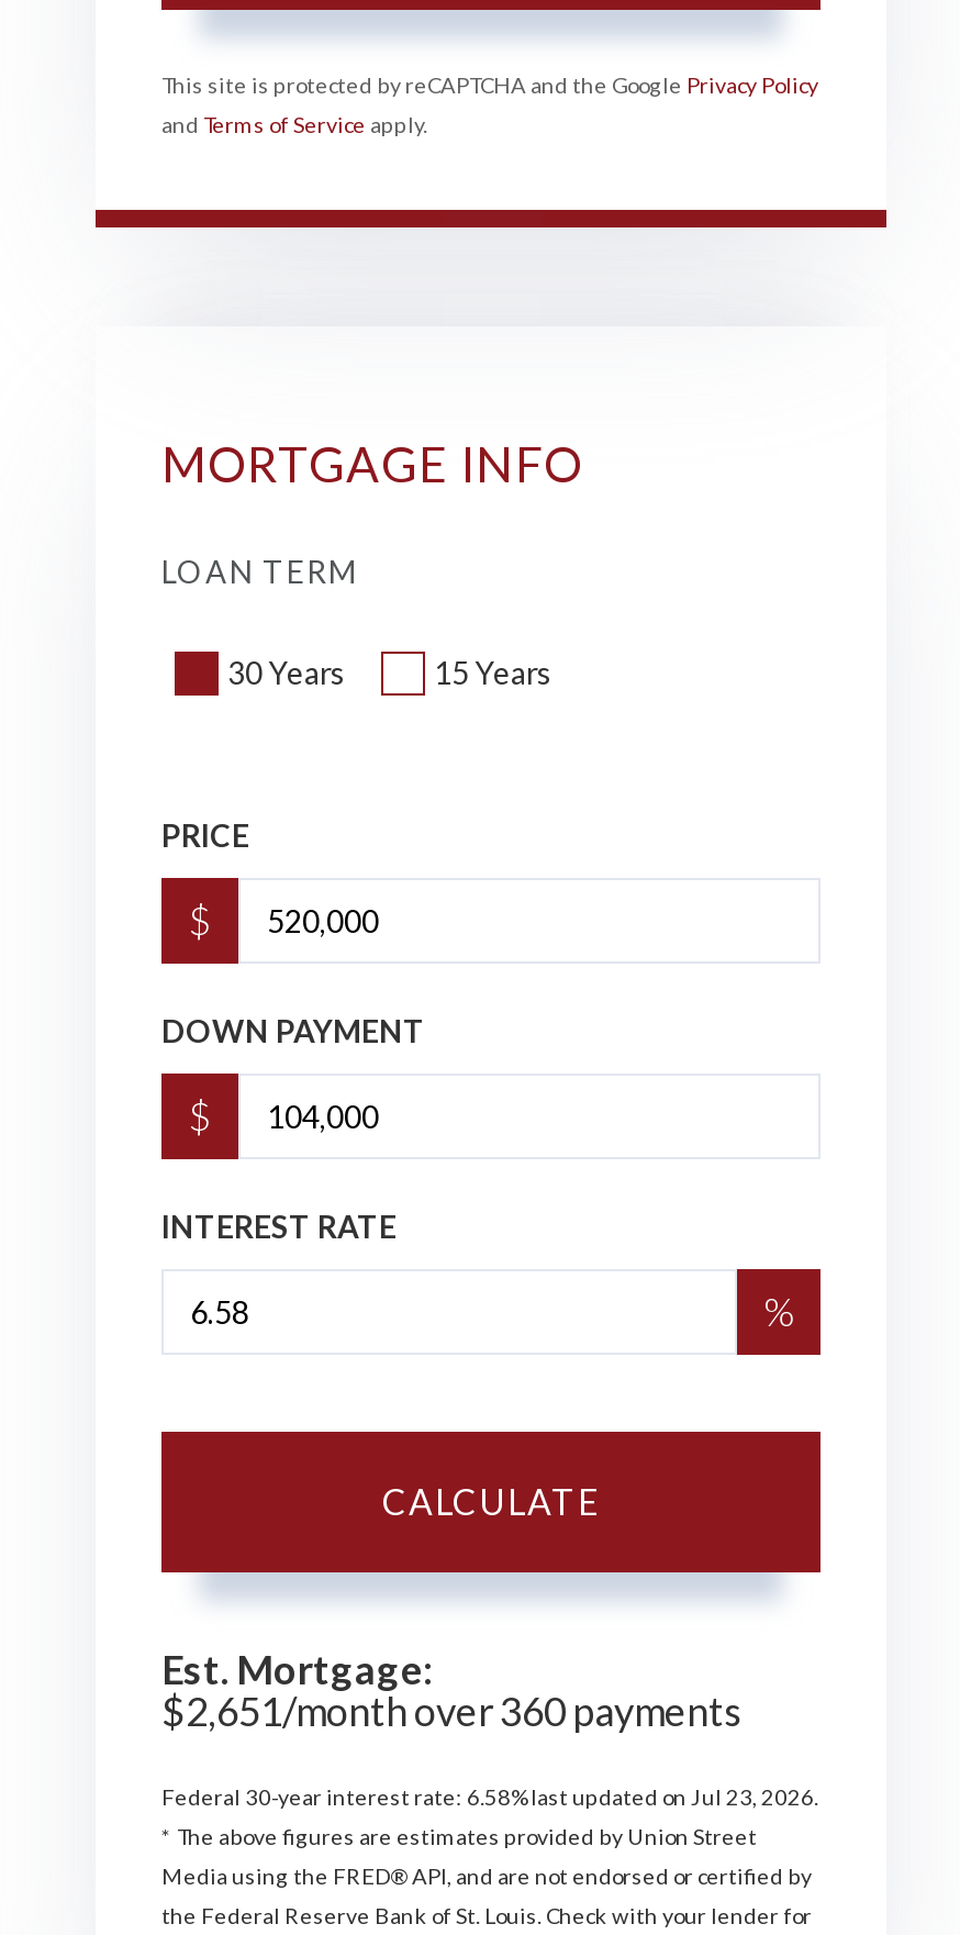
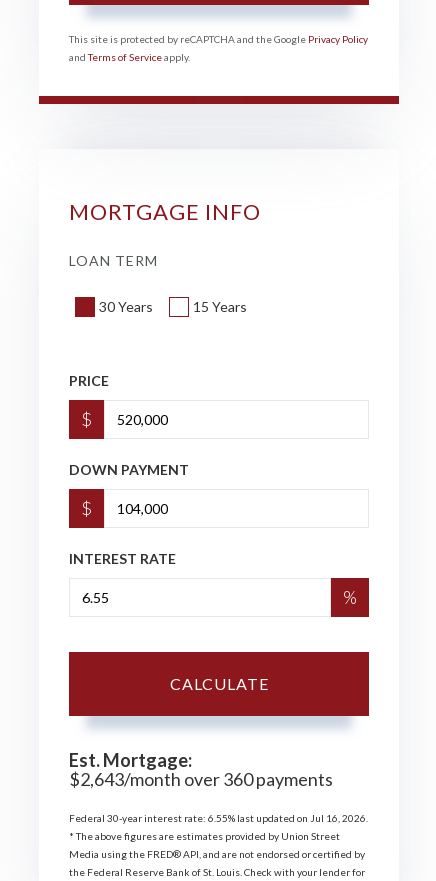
[161,1687,741,1735] $2,651/month over 360 payments -> [69,768,333,790] $2,643/month over 360 payments
[161,1784,818,1810] Federal 30-year interest rate: 6.58% last updated on Jul 23, 2026. -> [69,812,368,824] Federal 30-year interest rate: 6.55% last updated on Jul 16, 2026.

